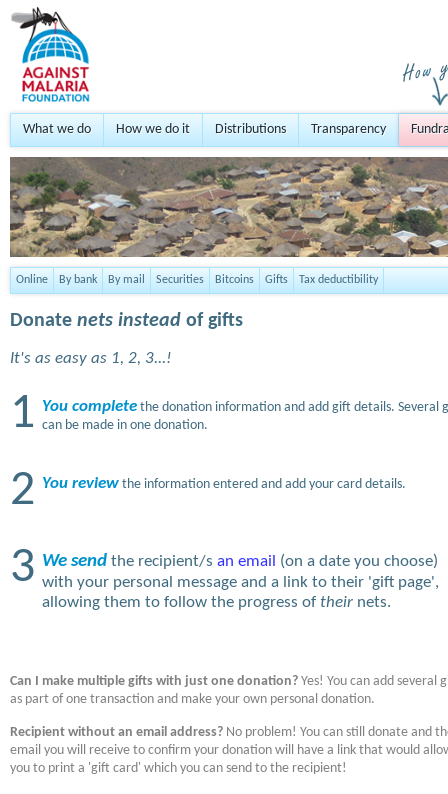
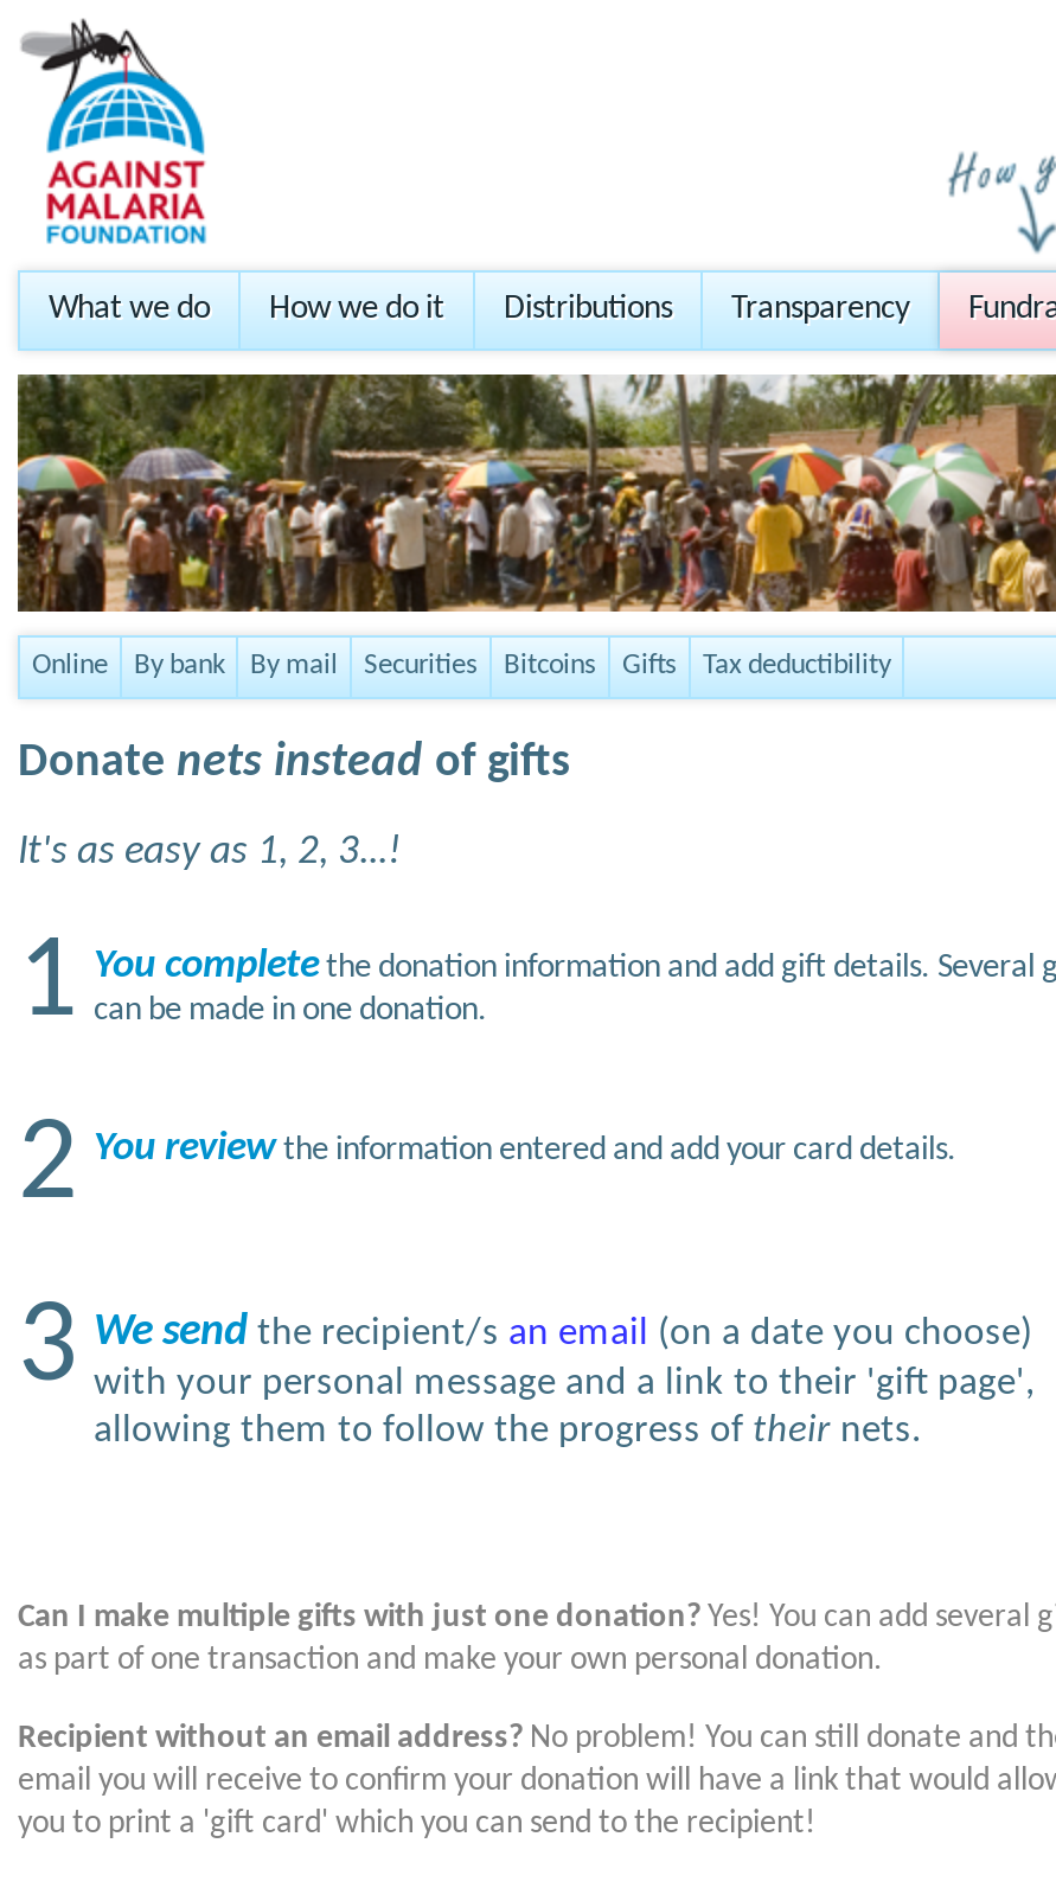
[9,156,445,258] [image] -> [15,375,1049,614] [image]

